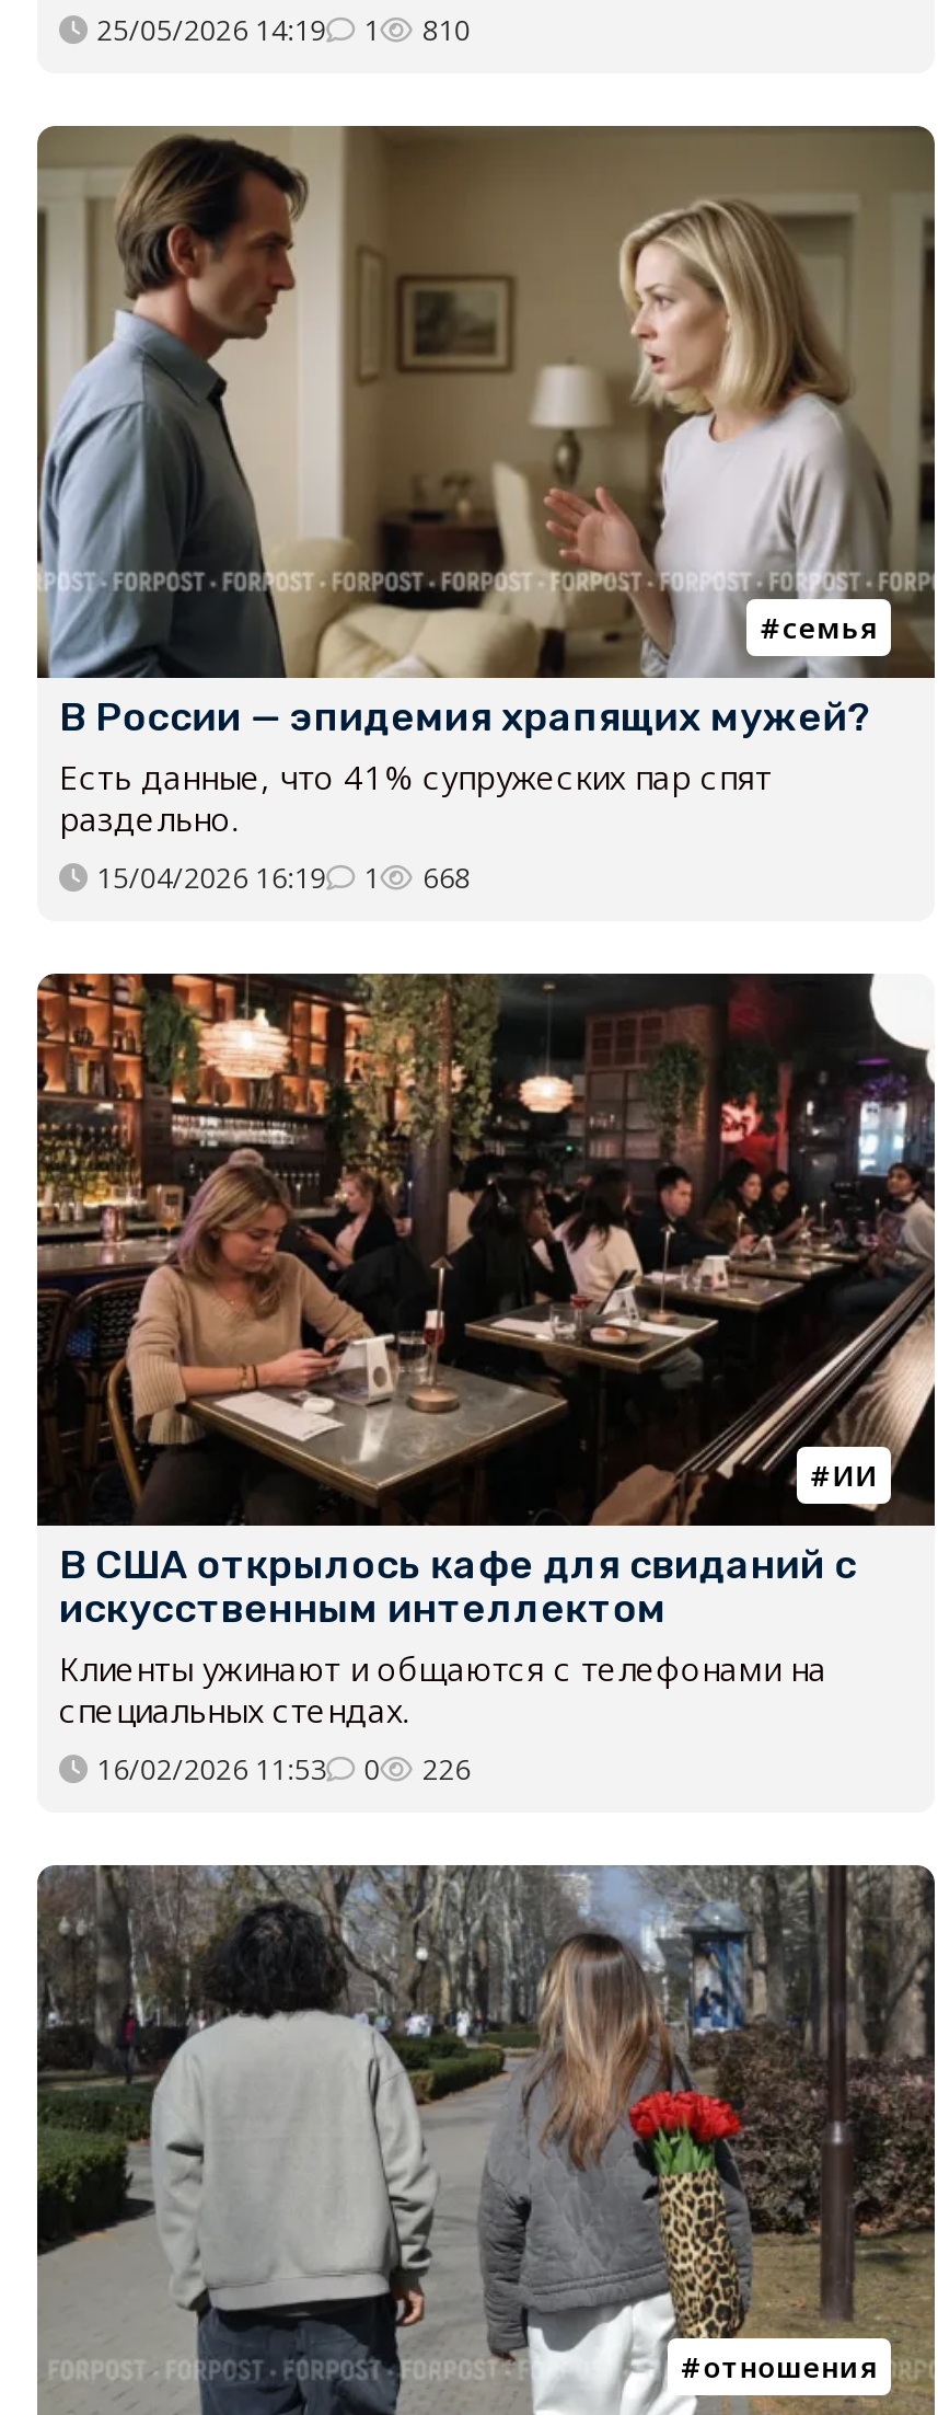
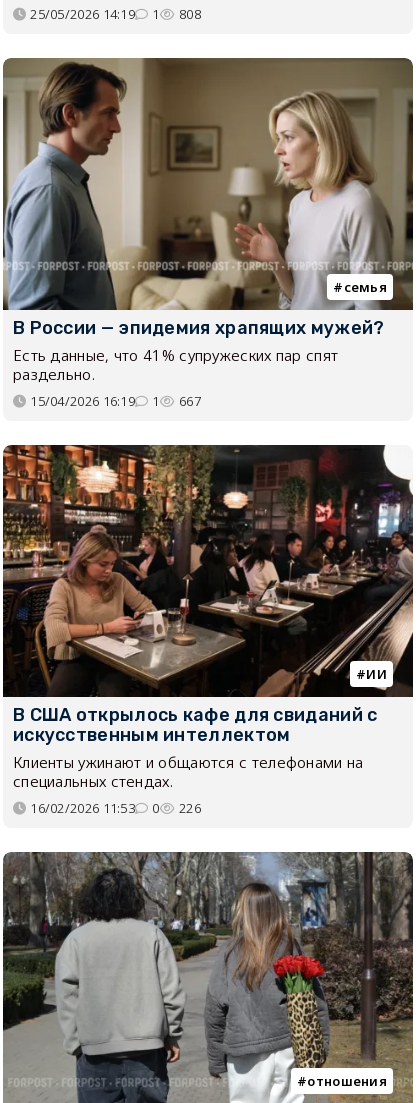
[97,9,470,49] 25/05/2026 14:19 1 810 -> [30,5,201,23] 25/05/2026 14:19 1 808
[97,857,470,896] 15/04/2026 16:19 1 668 -> [30,392,201,410] 15/04/2026 16:19 1 667

